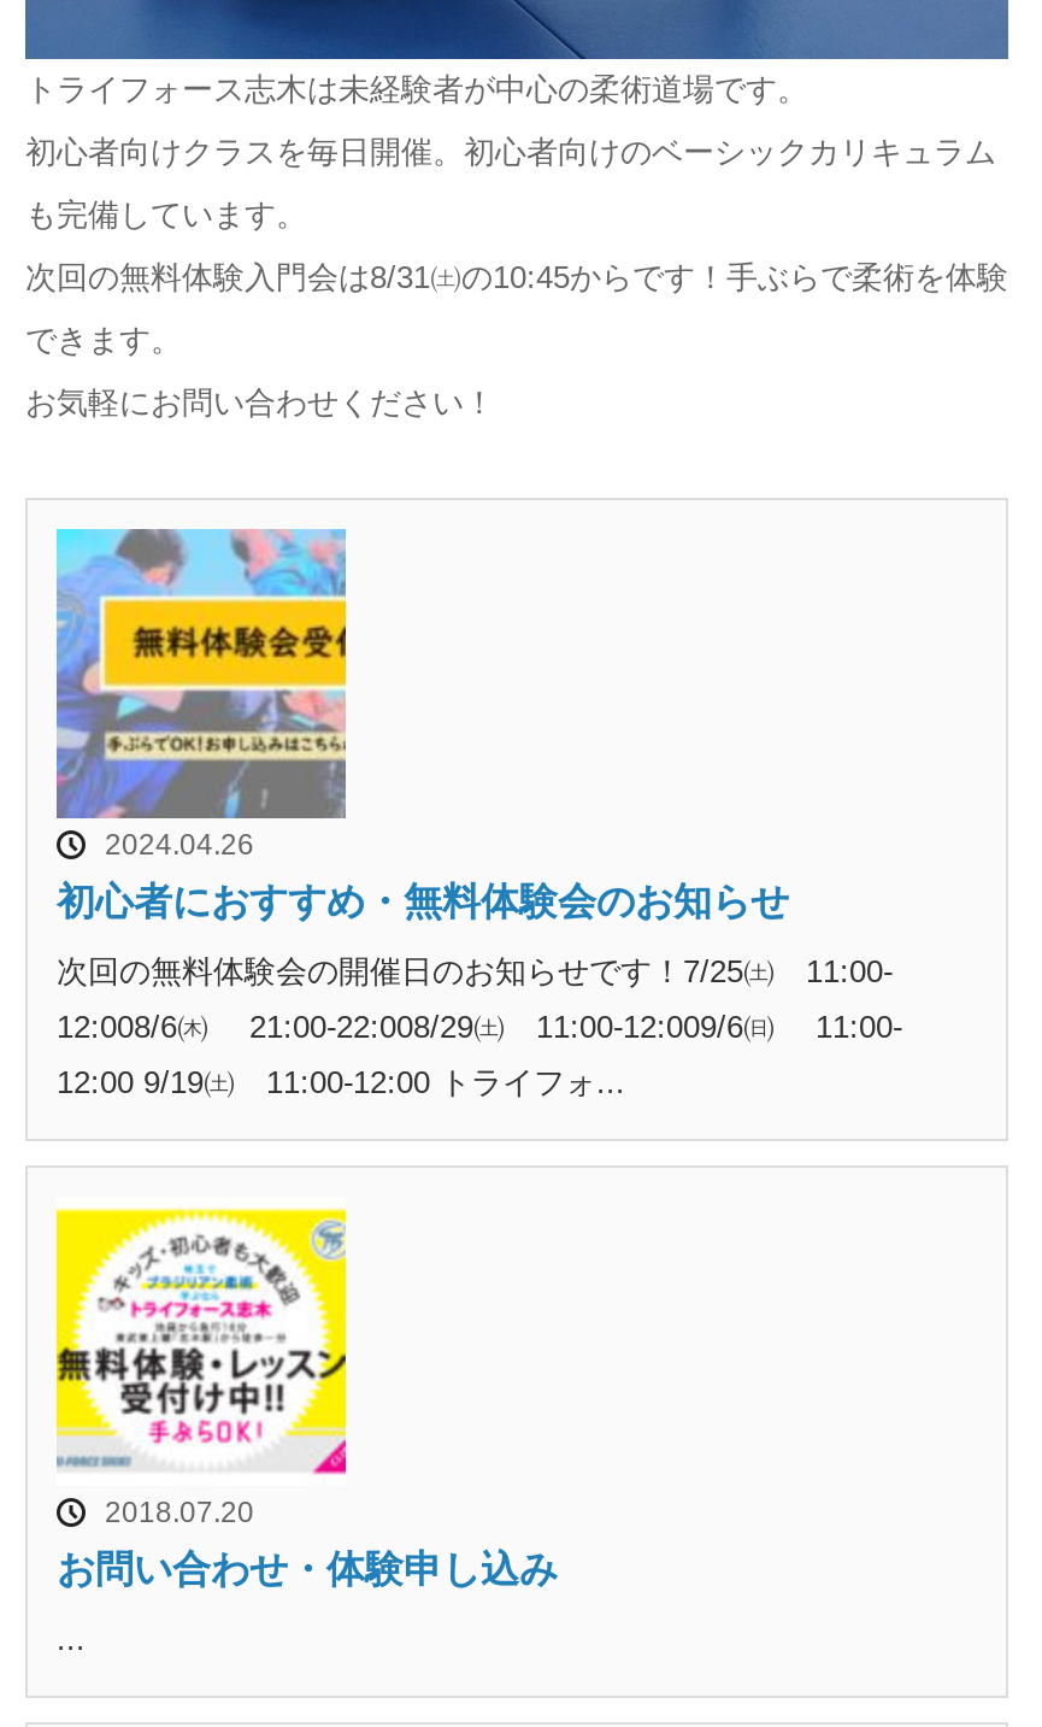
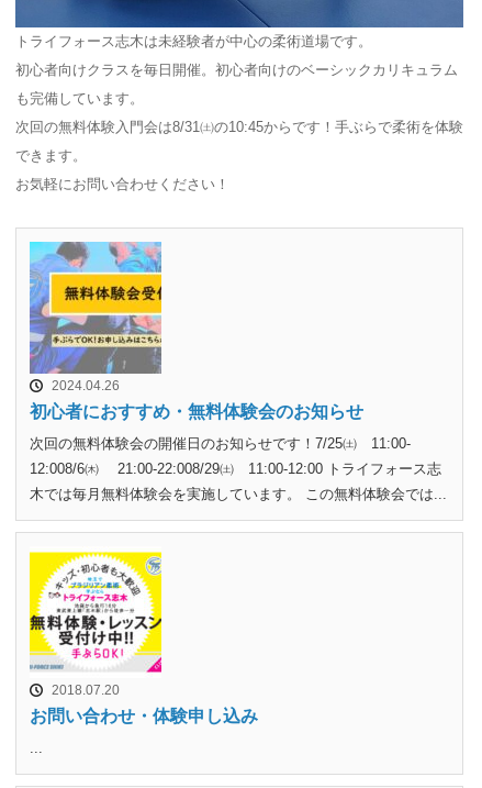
[57,1009,902,1045] 12:008/6㈭ 21:00-22:008/29㈯ 11:00-12:009/6㈰ 11:00- -> [30,460,441,476] 12:008/6㈭ 21:00-22:008/29㈯ 11:00-12:00 トライフォース志
[57,1064,625,1100] 12:00 9/19㈯ 11:00-12:00 トライフォ... -> [30,485,447,502] 木では毎月無料体験会を実施しています。 この無料体験会では...

